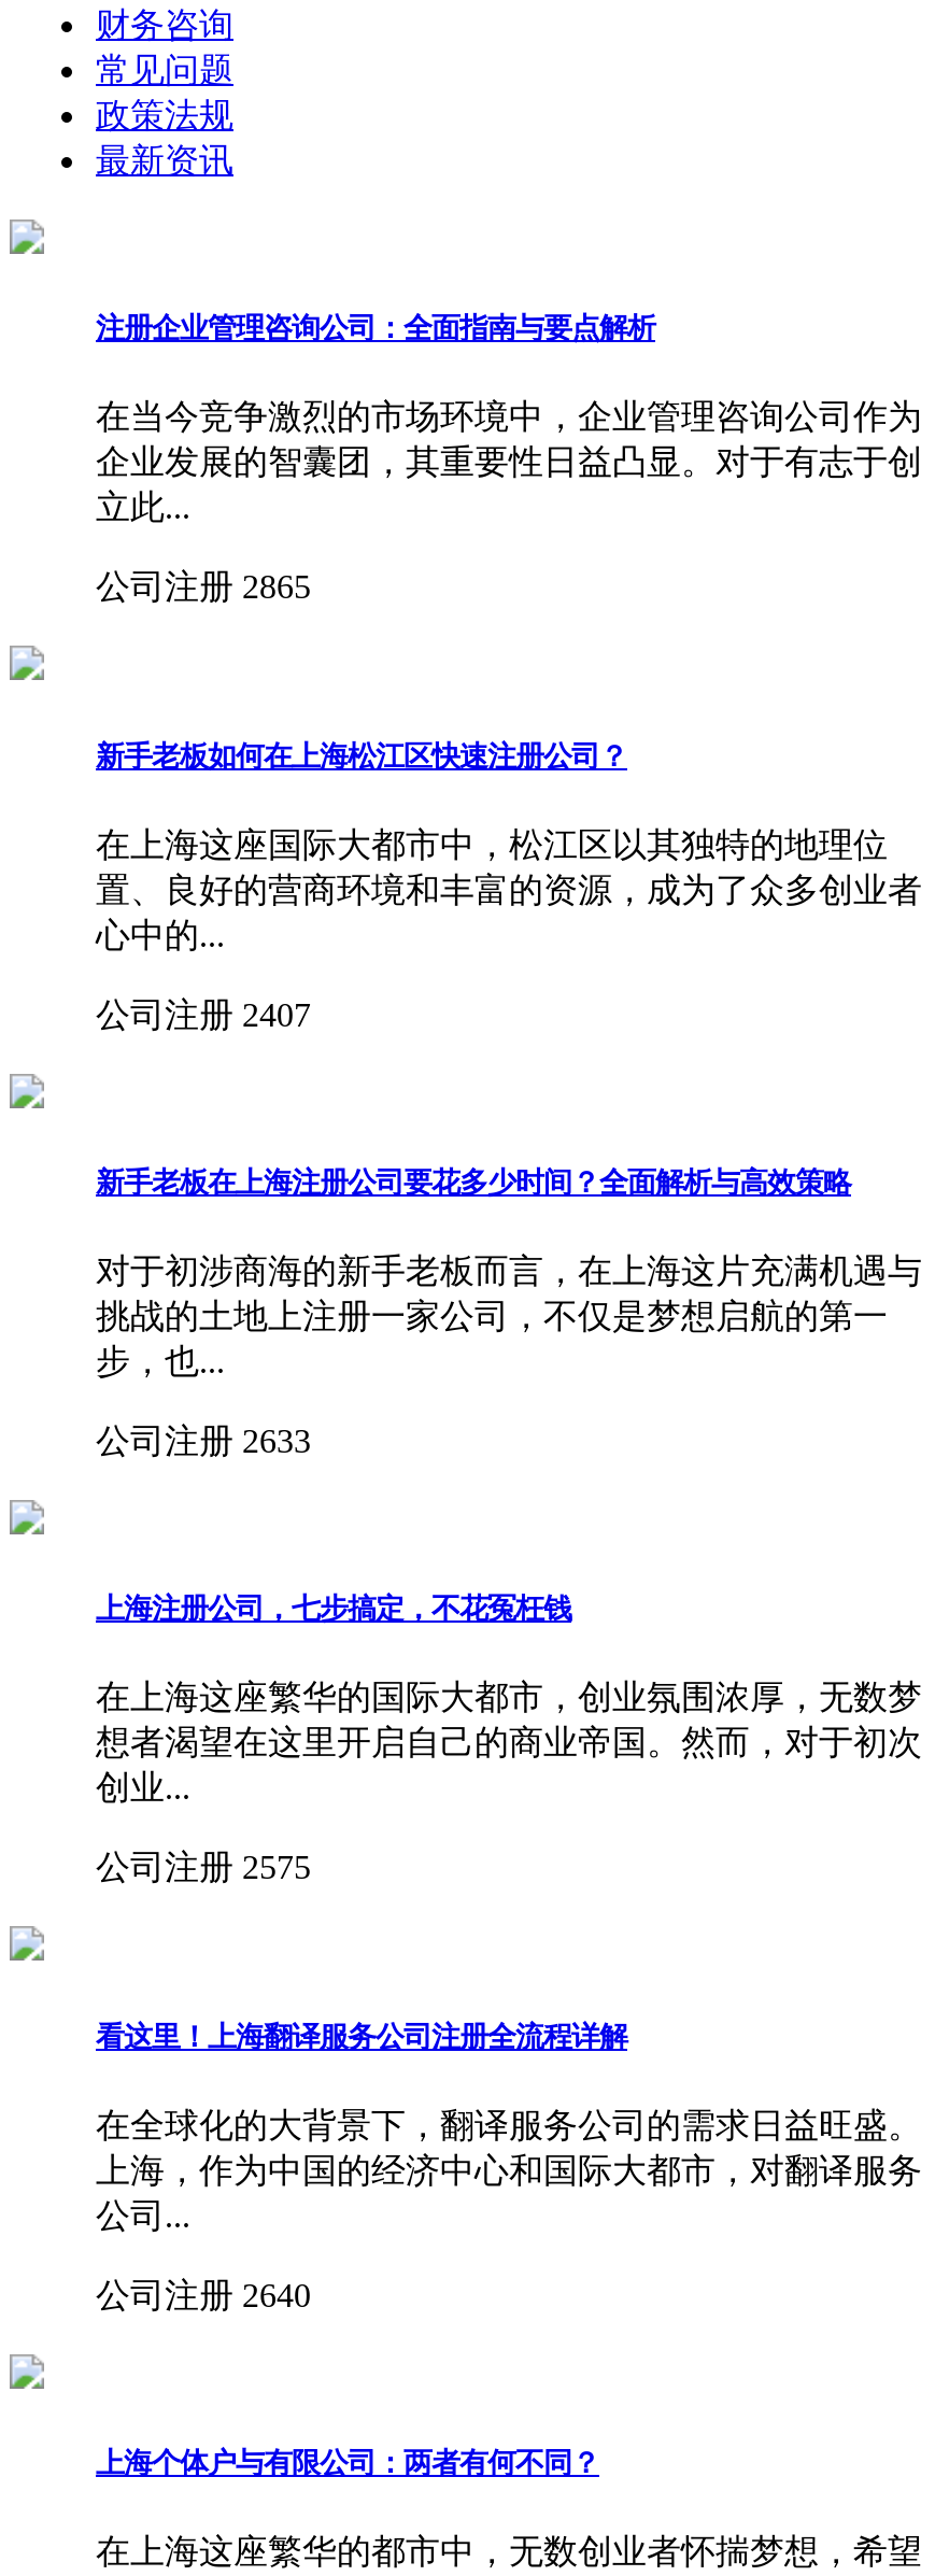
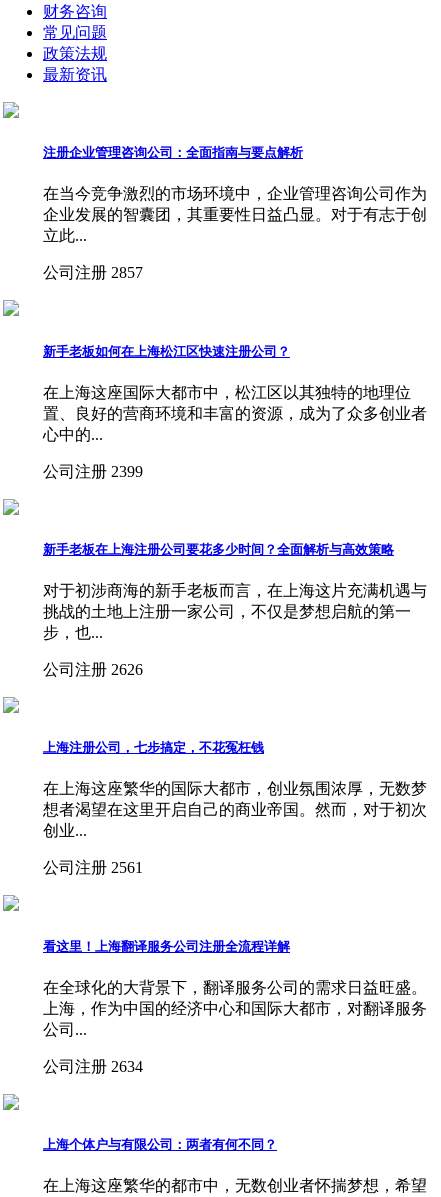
[96,569,311,605] 公司注册 2865 -> [43,264,143,281] 公司注册 2857
[96,996,311,1032] 公司注册 2407 -> [43,463,143,480] 公司注册 2399
[96,1423,311,1459] 公司注册 2633 -> [43,661,143,678] 公司注册 2626
[96,1849,311,1886] 公司注册 2575 -> [43,859,143,876] 公司注册 2561
[96,2276,311,2313] 公司注册 2640 -> [43,1058,143,1075] 公司注册 2634

